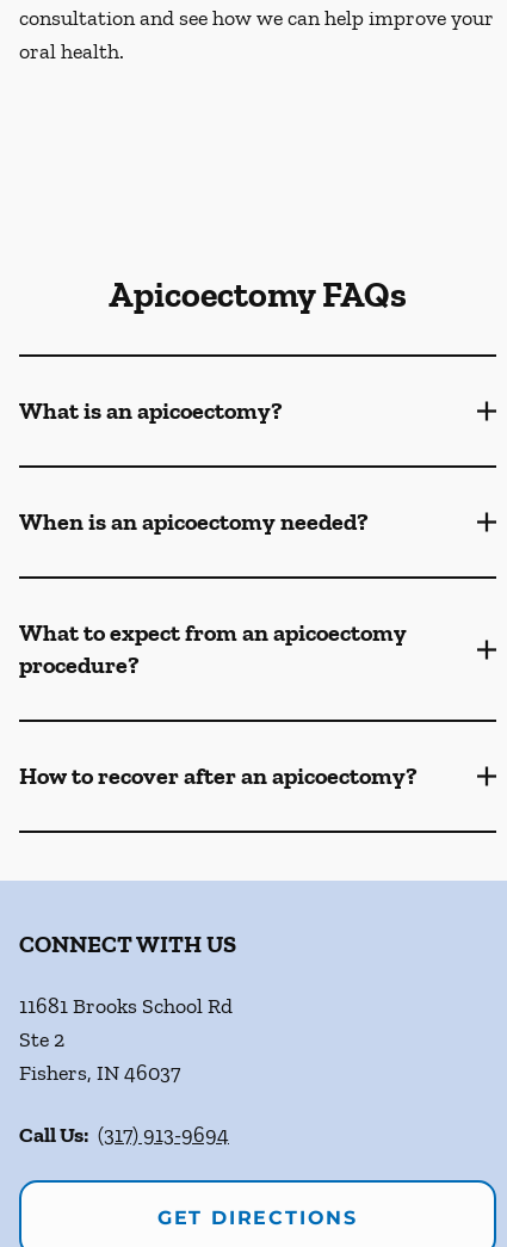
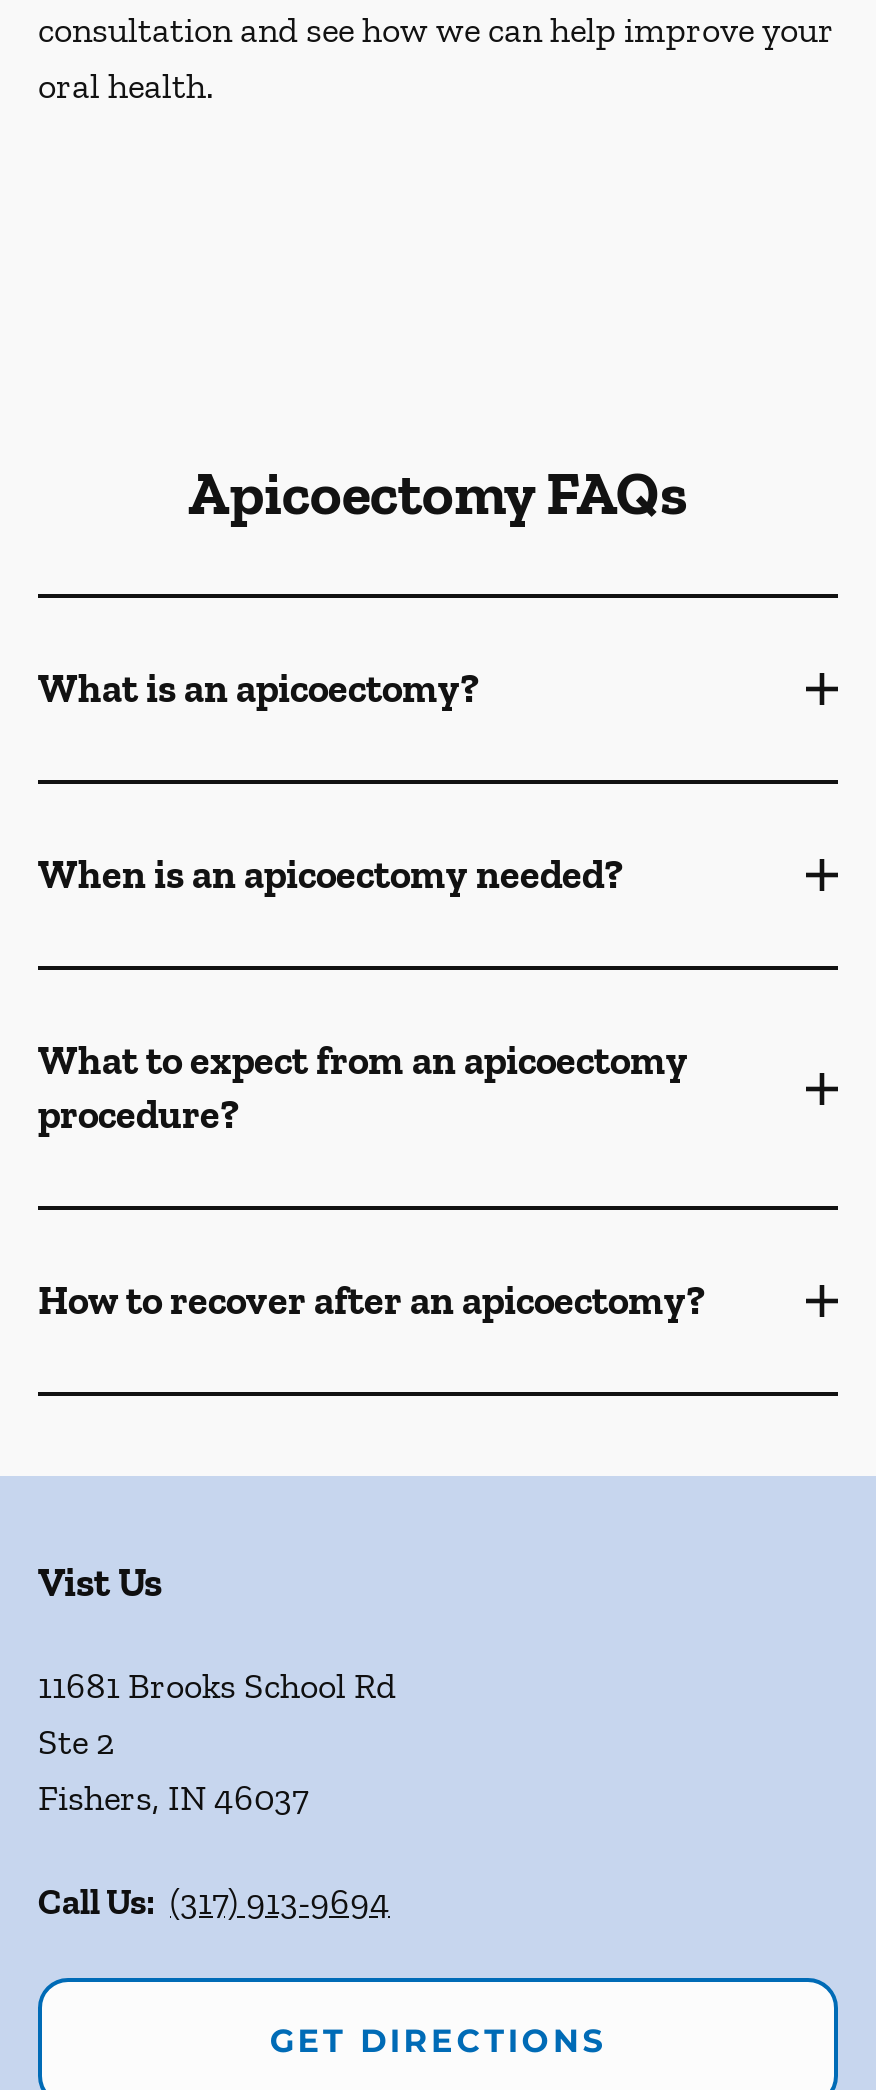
[19,930,236,958] CONNECT WITH US -> [38,1558,162,1606] Vist Us

